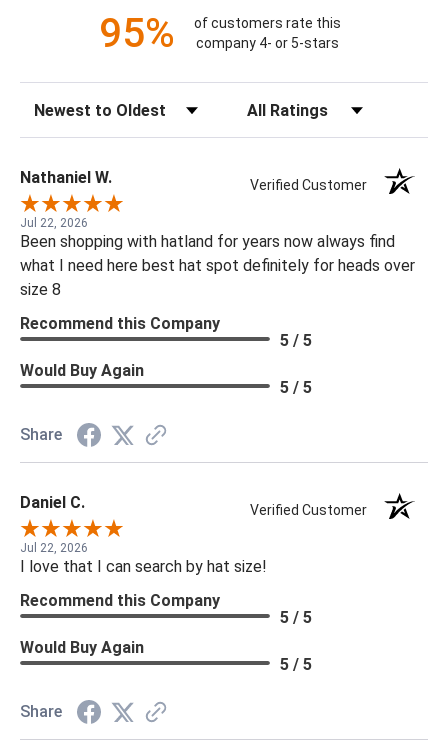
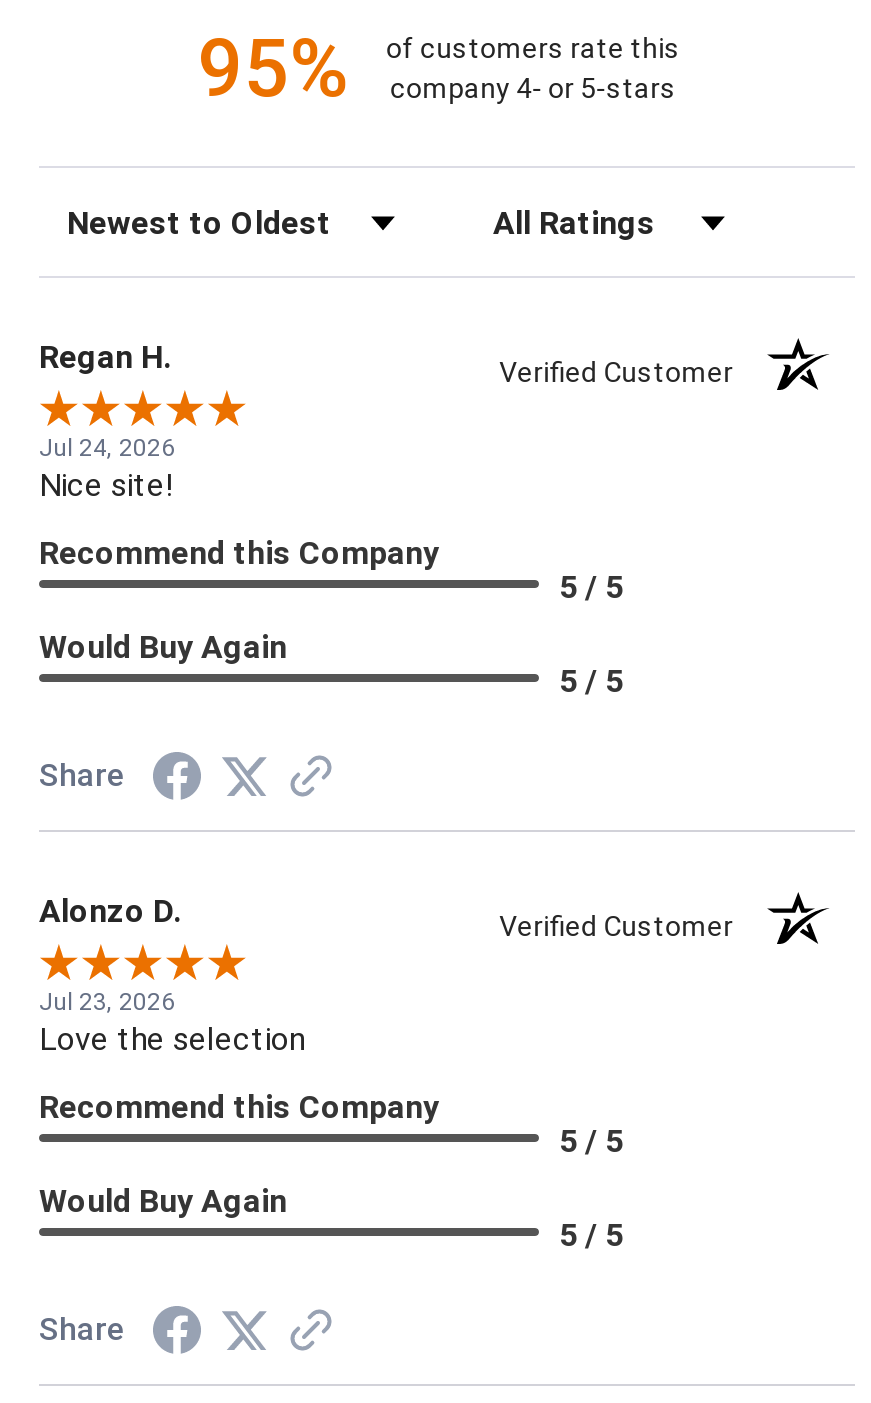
[20,168,112,187] Nathaniel W. -> [39,337,171,375] Regan H.
[20,216,415,299] Jul 22, 2026 | Been shopping with hatland for years now always find | what I need here best hat spot definitely for heads over | size 8 -> [39,433,175,503] Jul 24, 2026 | Nice site!
[20,493,85,512] Daniel C. -> [39,891,181,929] Alonzo D.
[20,541,267,576] Jul 22, 2026 | I love that I can search by hat size! -> [39,987,305,1057] Jul 23, 2026 | Love the selection

